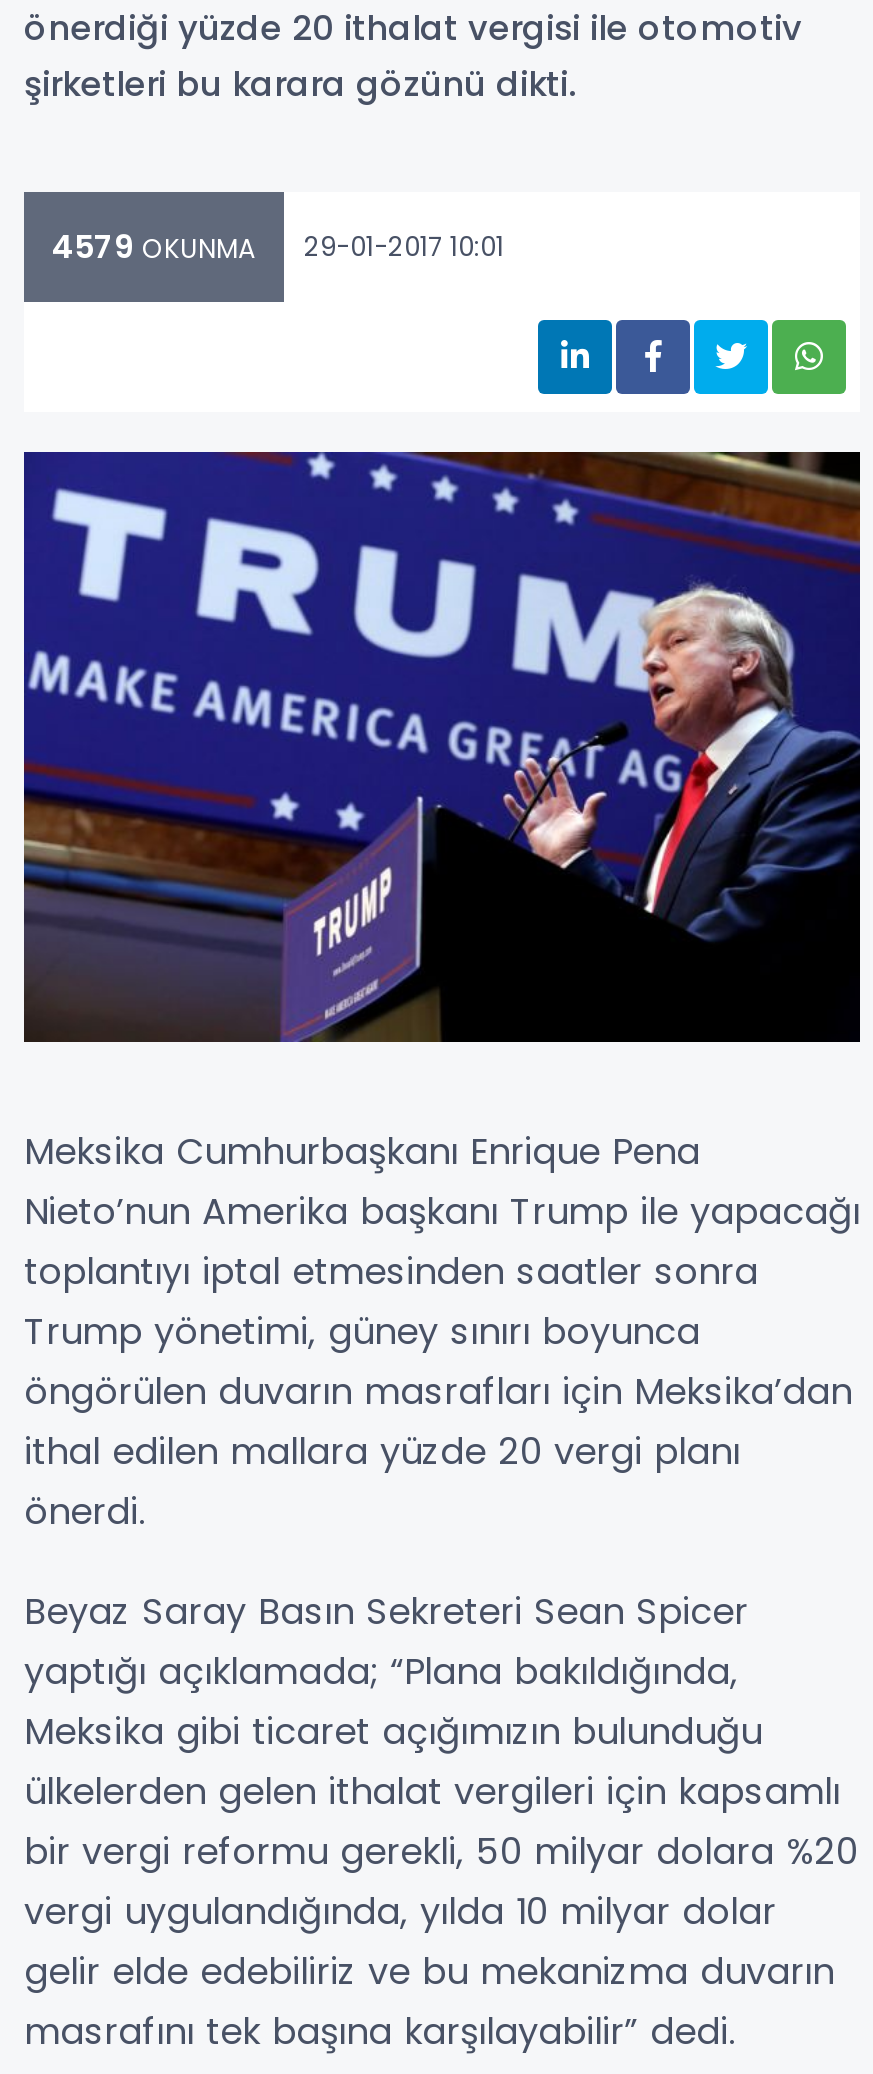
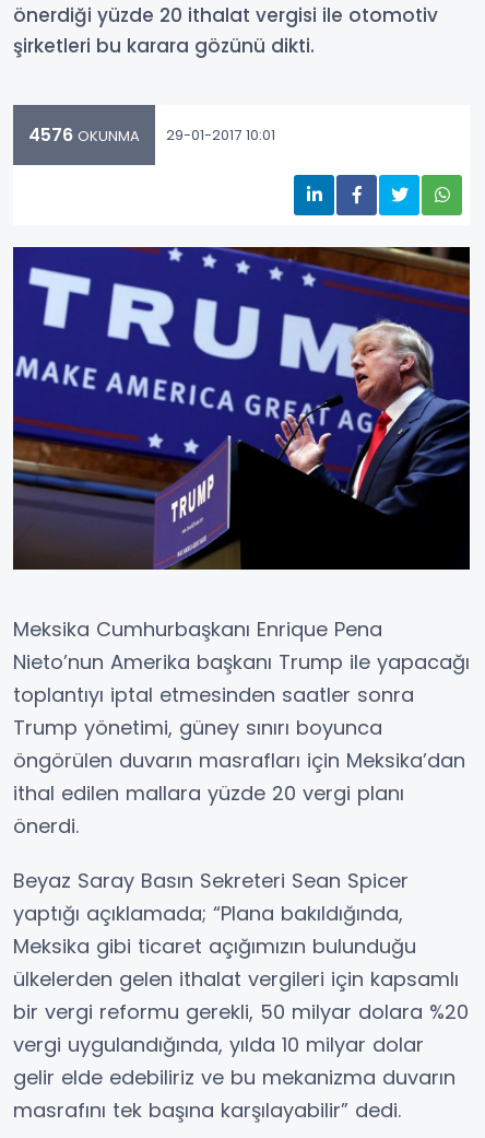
[52,224,504,270] 4579 OKUNMA 29-01-2017 10:01 -> [28,122,275,148] 4576 OKUNMA 29-01-2017 10:01

